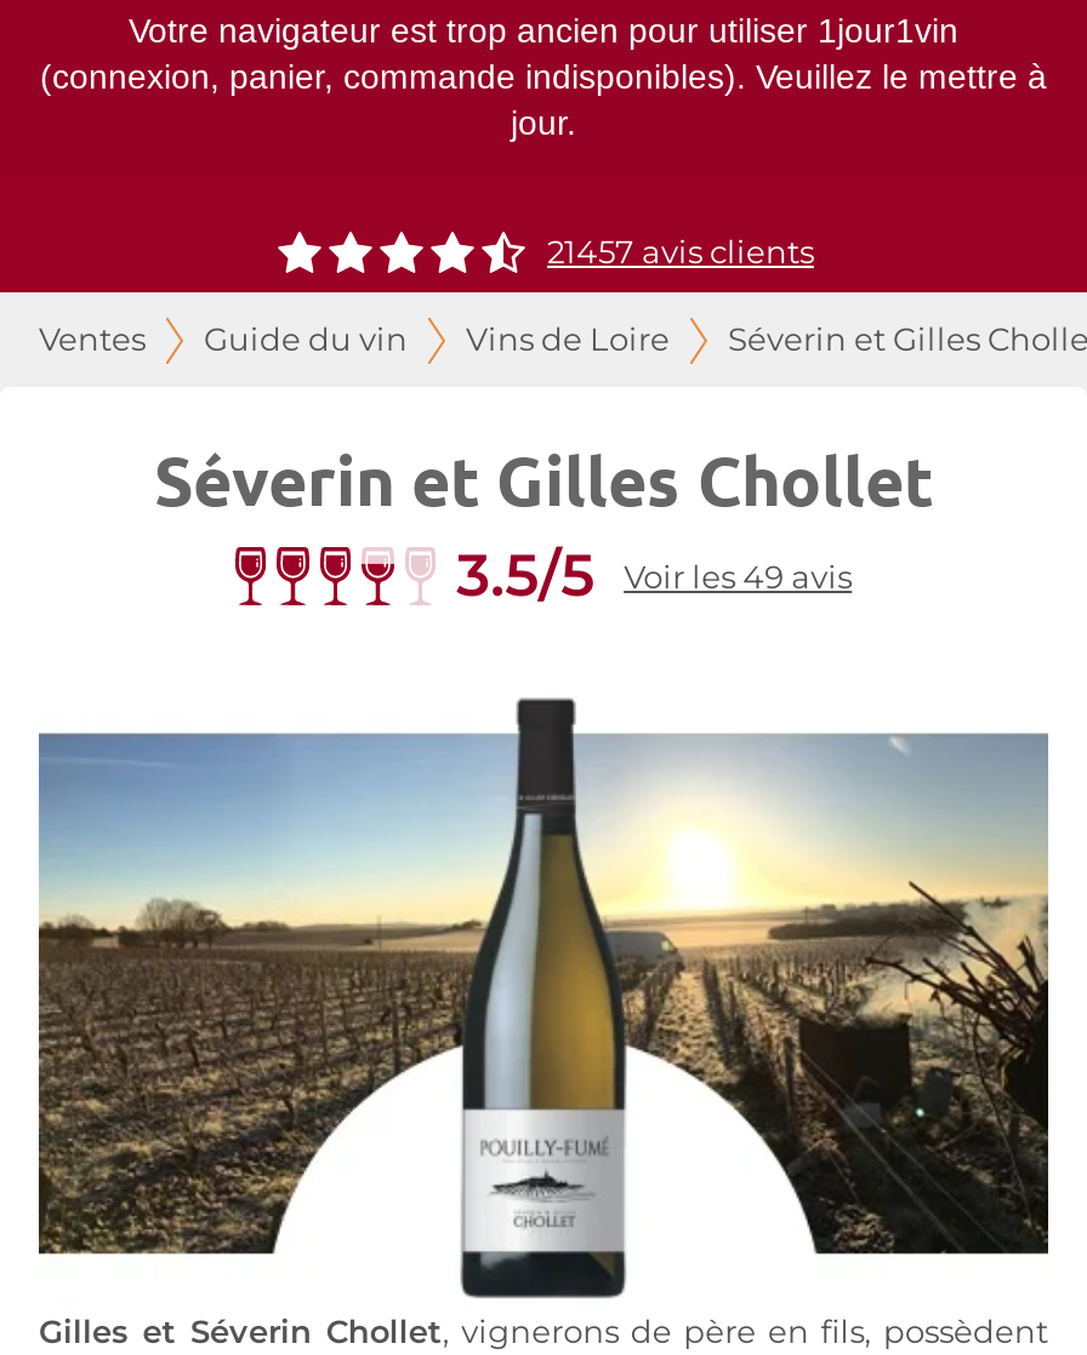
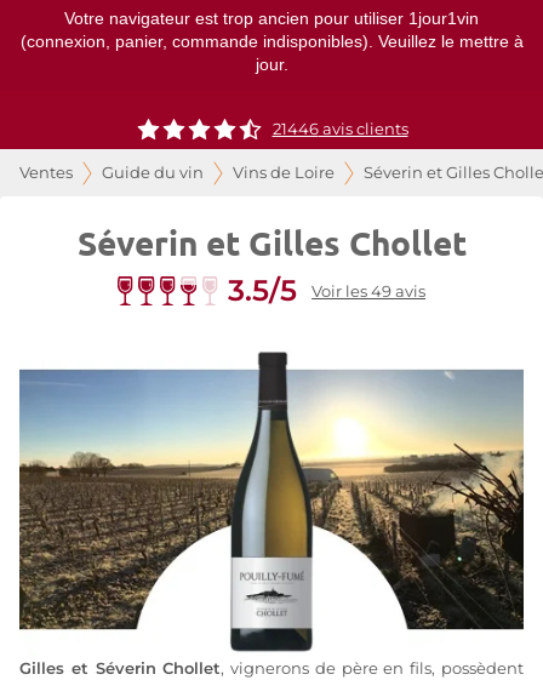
[547,234,814,271] 21457 avis clients -> [272,120,408,138] 21446 avis clients

